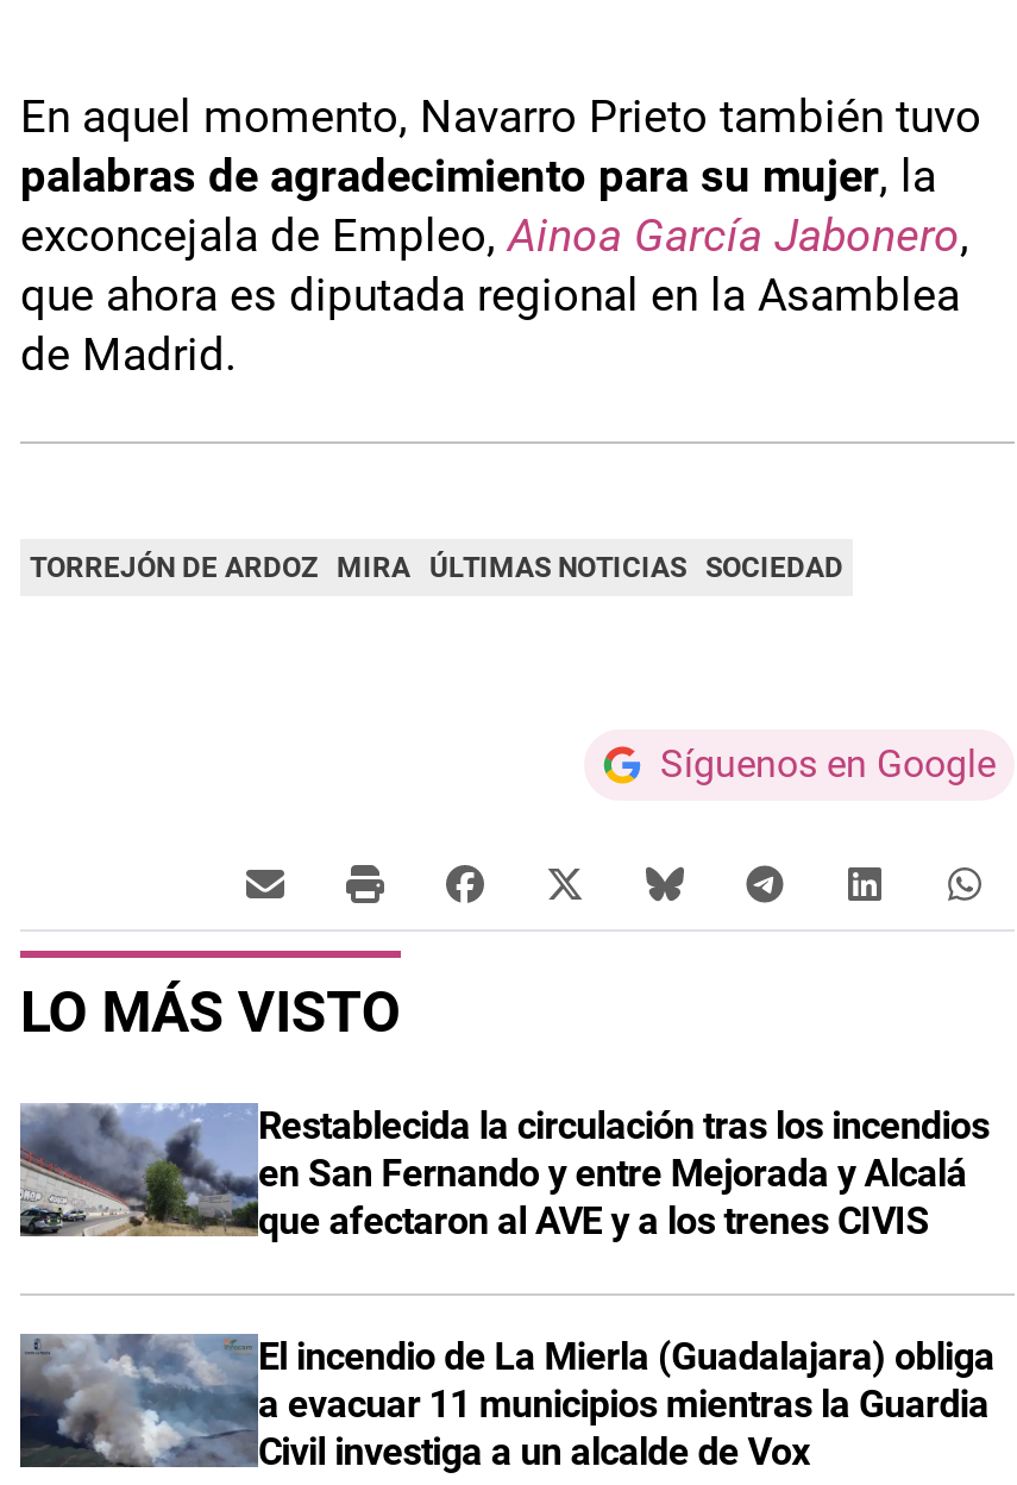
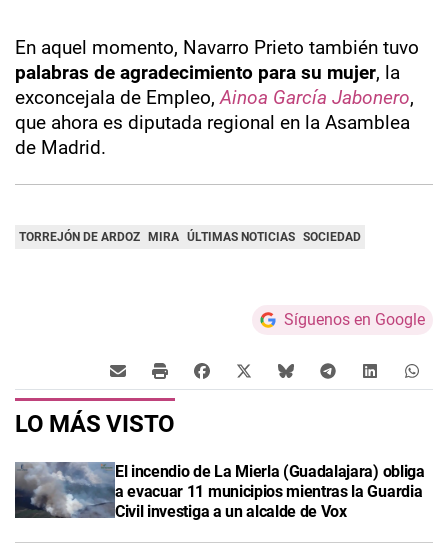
[20,1102,989,1242] [image] | Restablecida la circulación tras los incendios | en San Fernando y entre Mejorada y Alcalá | que afectaron al AVE y a los trenes CIVIS -> none

